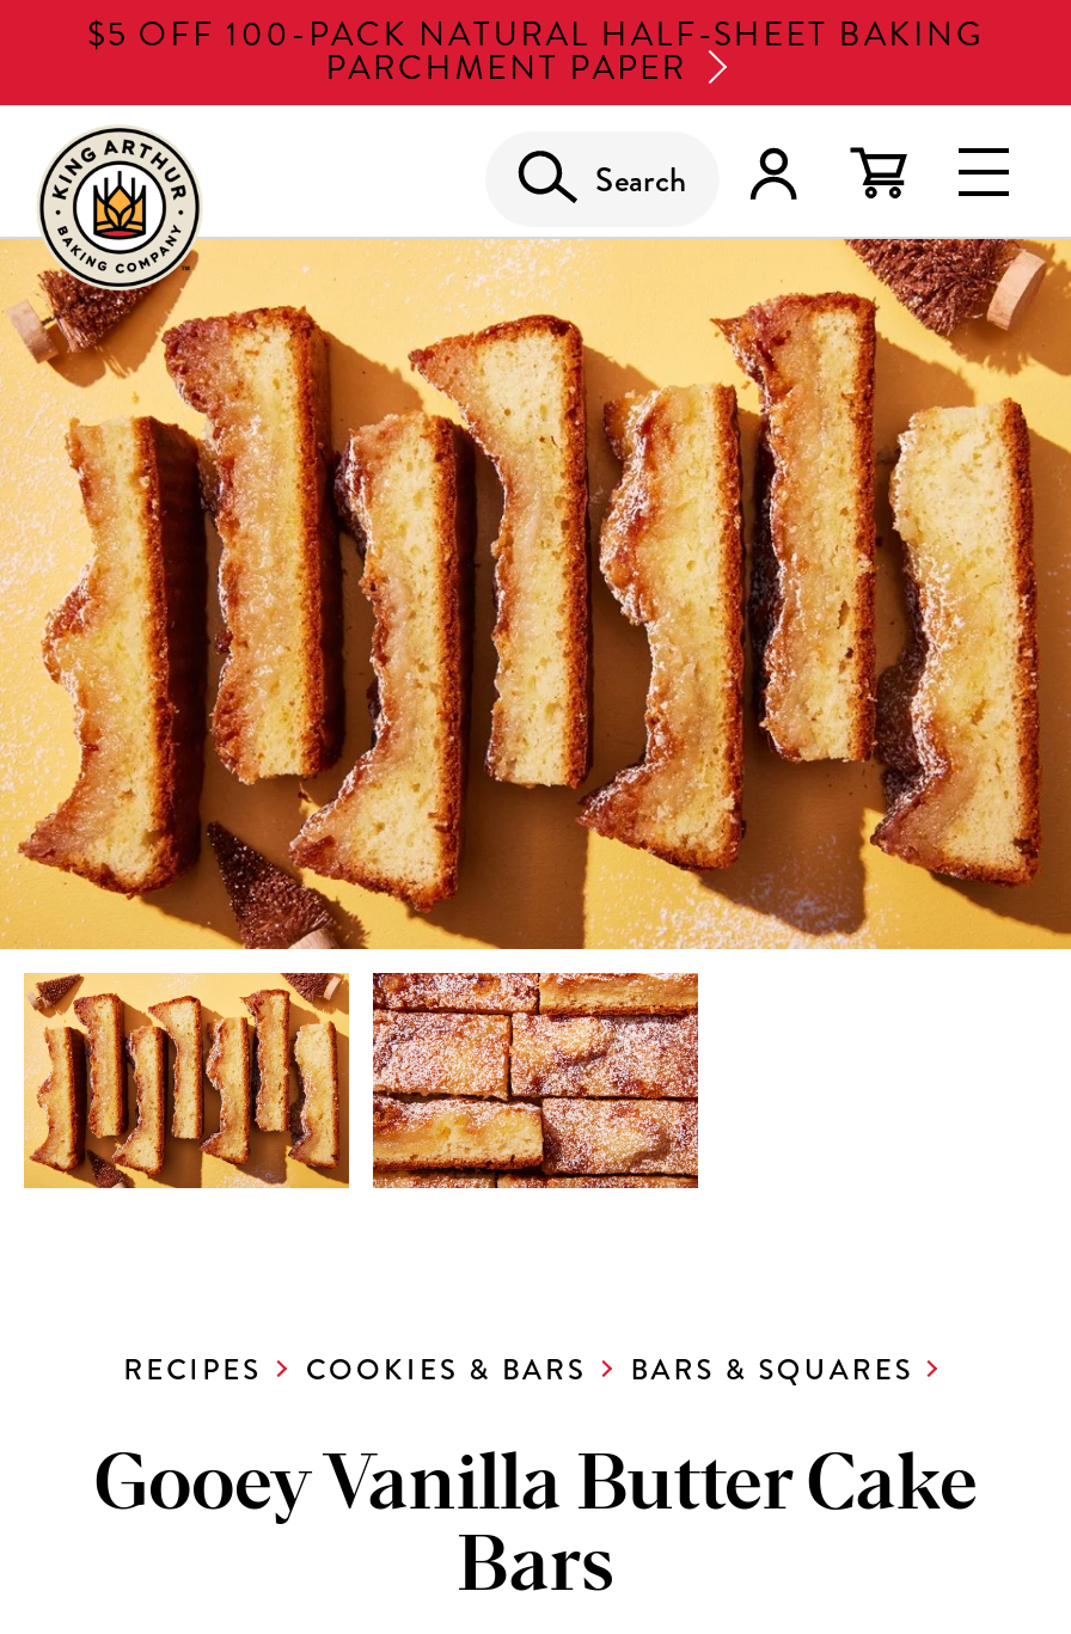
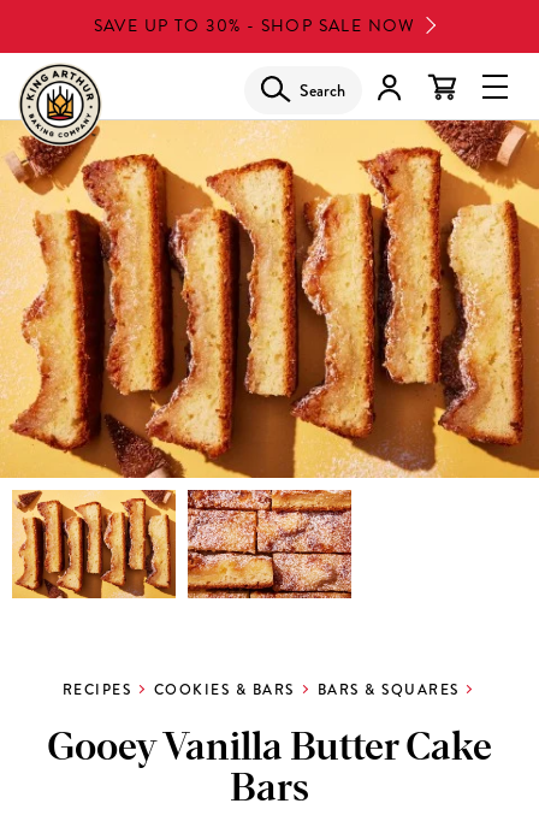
[87,10,984,93] $5 OFF 100-PACK NATURAL HALF-SHEET BAKING | PARCHMENT PAPER -> [93,13,416,39] SAVE UP TO 30% - SHOP SALE NOW

